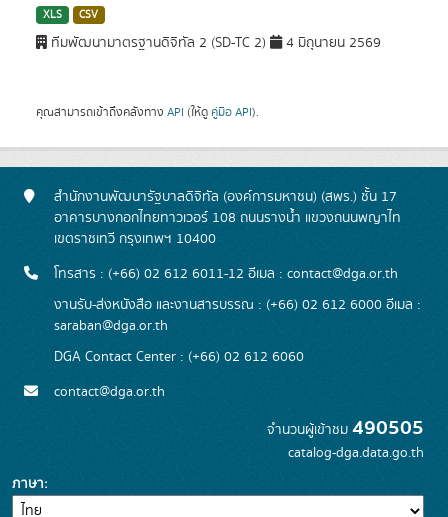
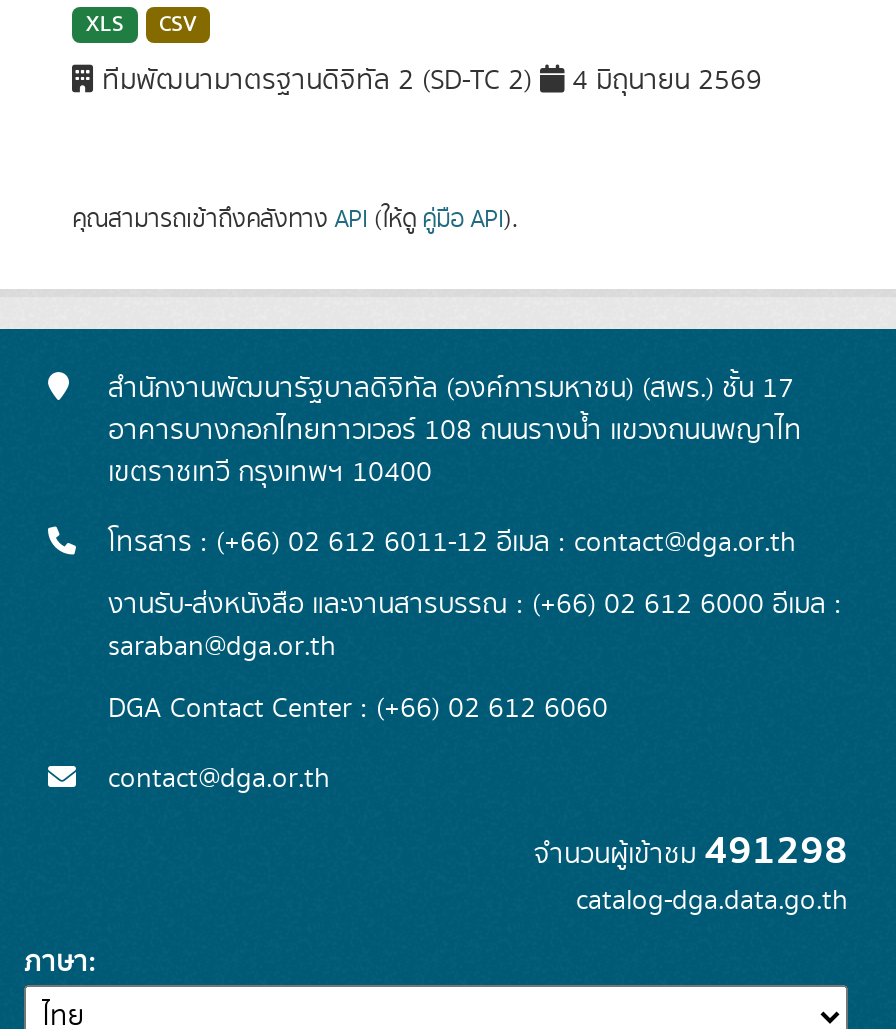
[267,412,424,444] จำนวนผู้เข้าชม490505 -> [534,819,848,883] จำนวนผู้เข้าชม491298

